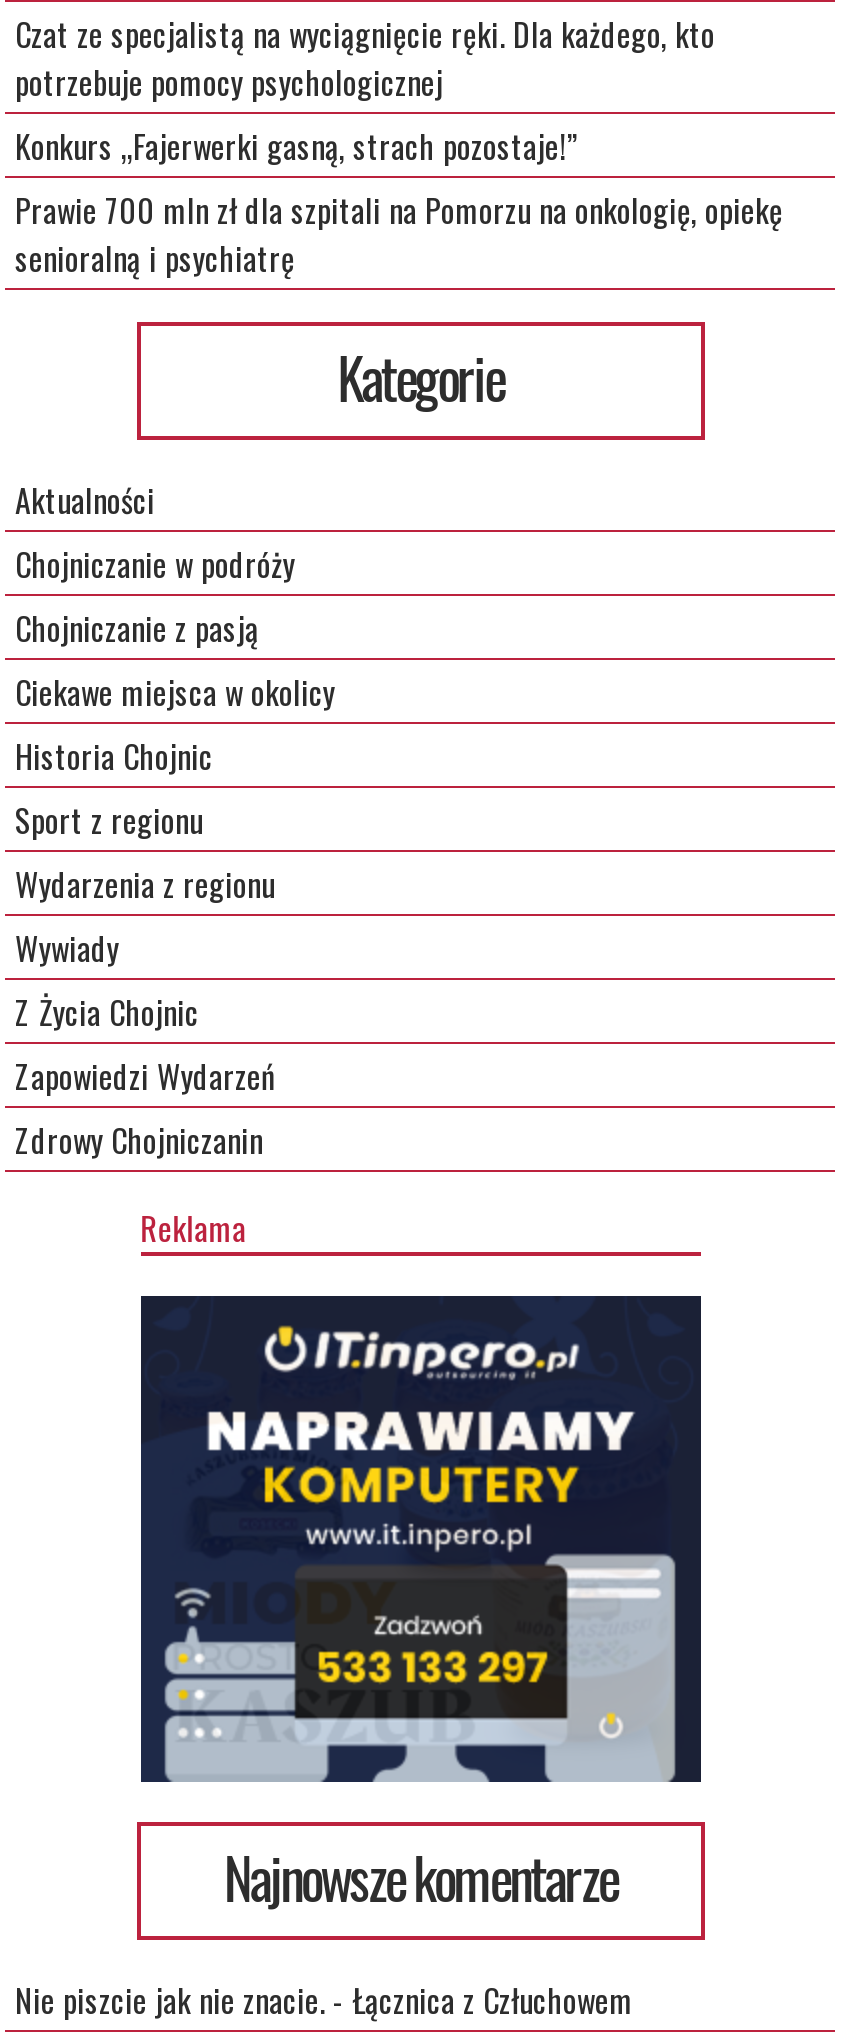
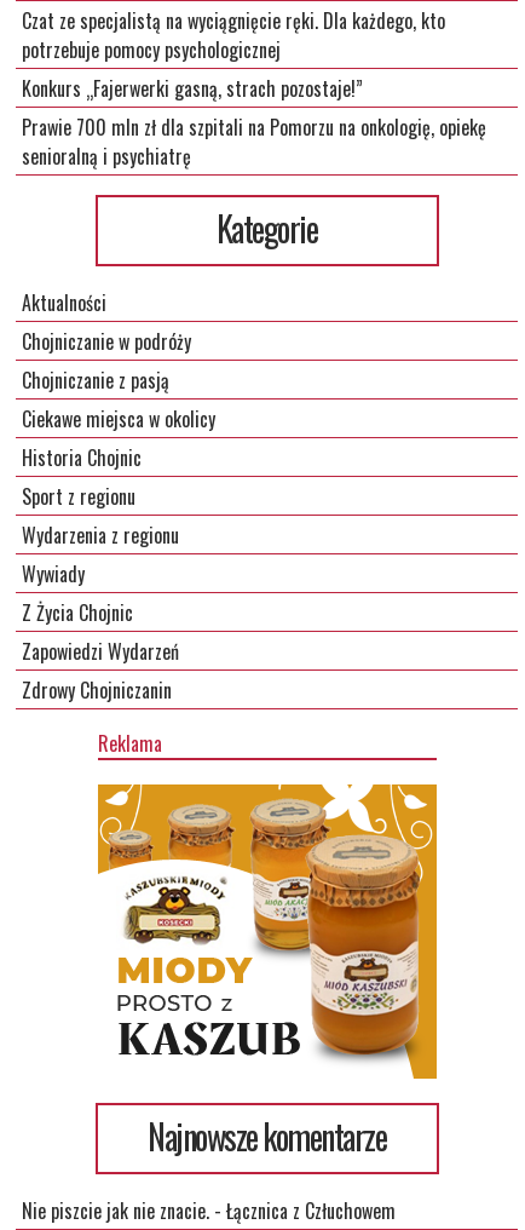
[139,1294,703,1784] [image] -> [97,783,438,1080] [image]

